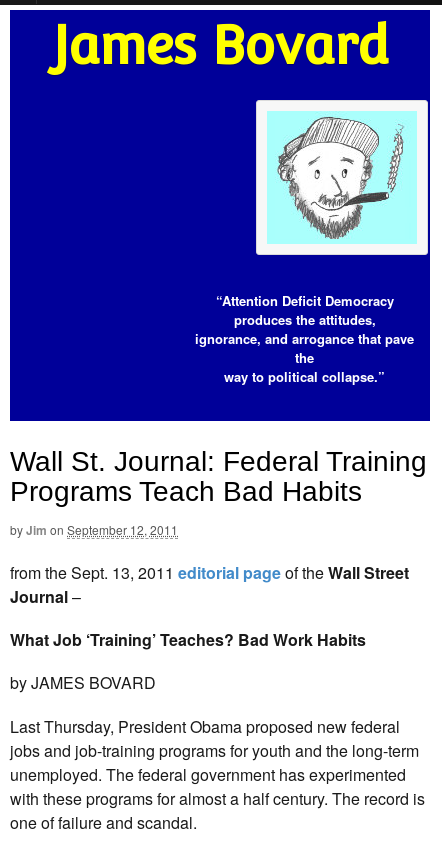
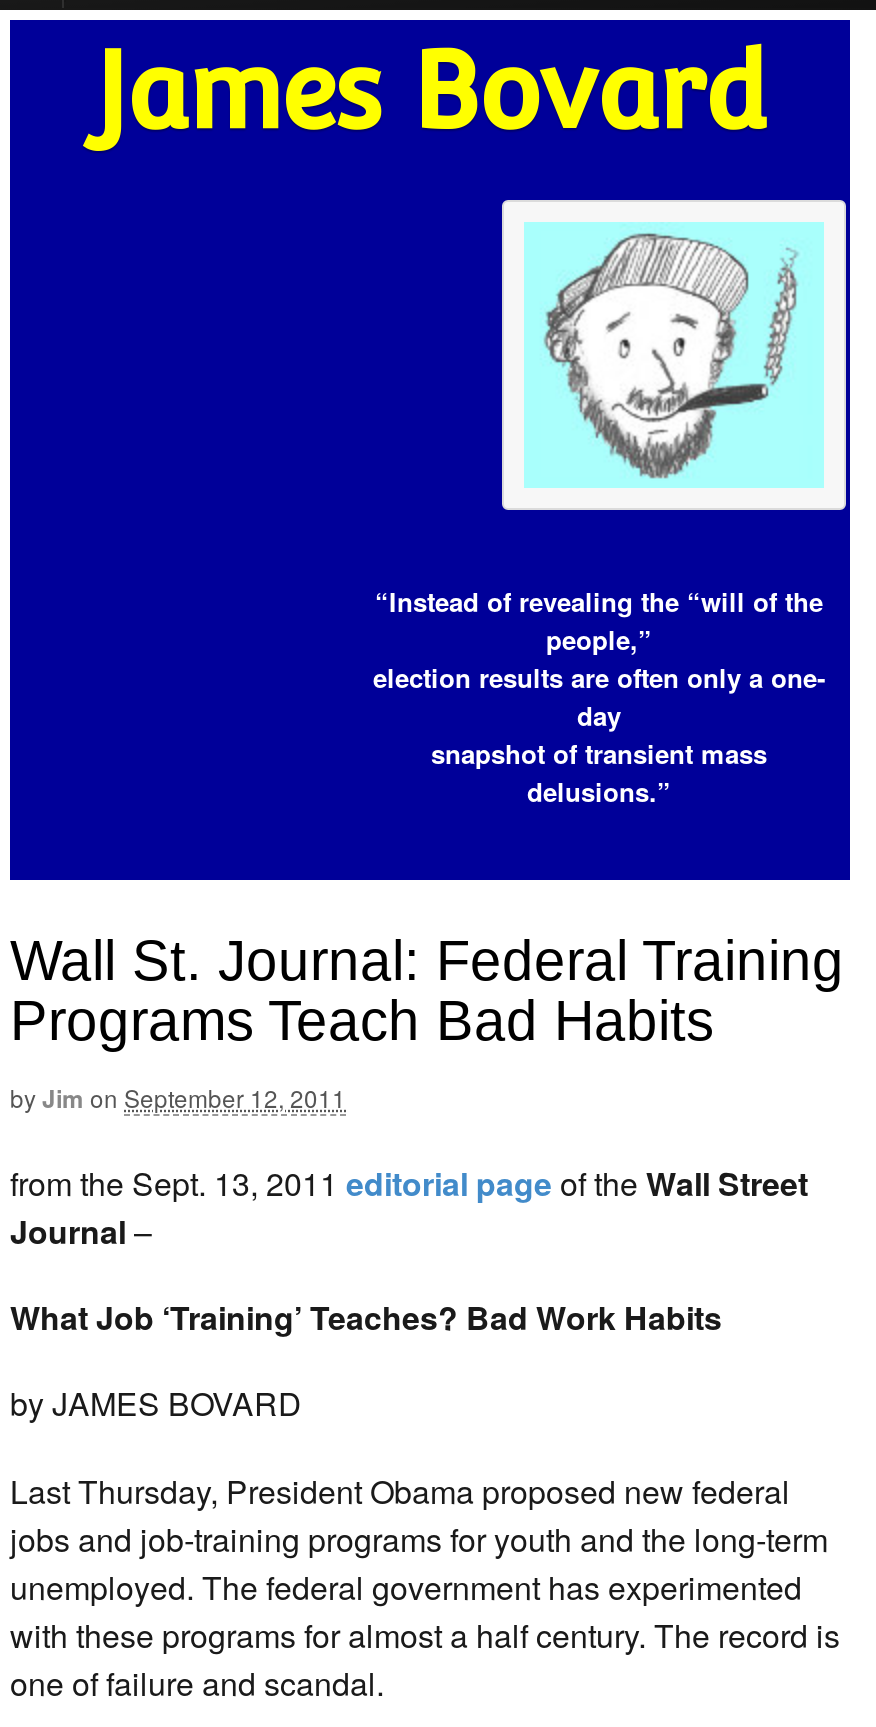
[195,291,414,386] “Attention Deficit Democracy | produces the attitudes, | ignorance, and arrogance that pave | the | way to political collapse.” -> [373,583,825,811] “Instead of revealing the “will of the | people,” | election results are often only a one- | day | snapshot of transient mass | delusions.”

